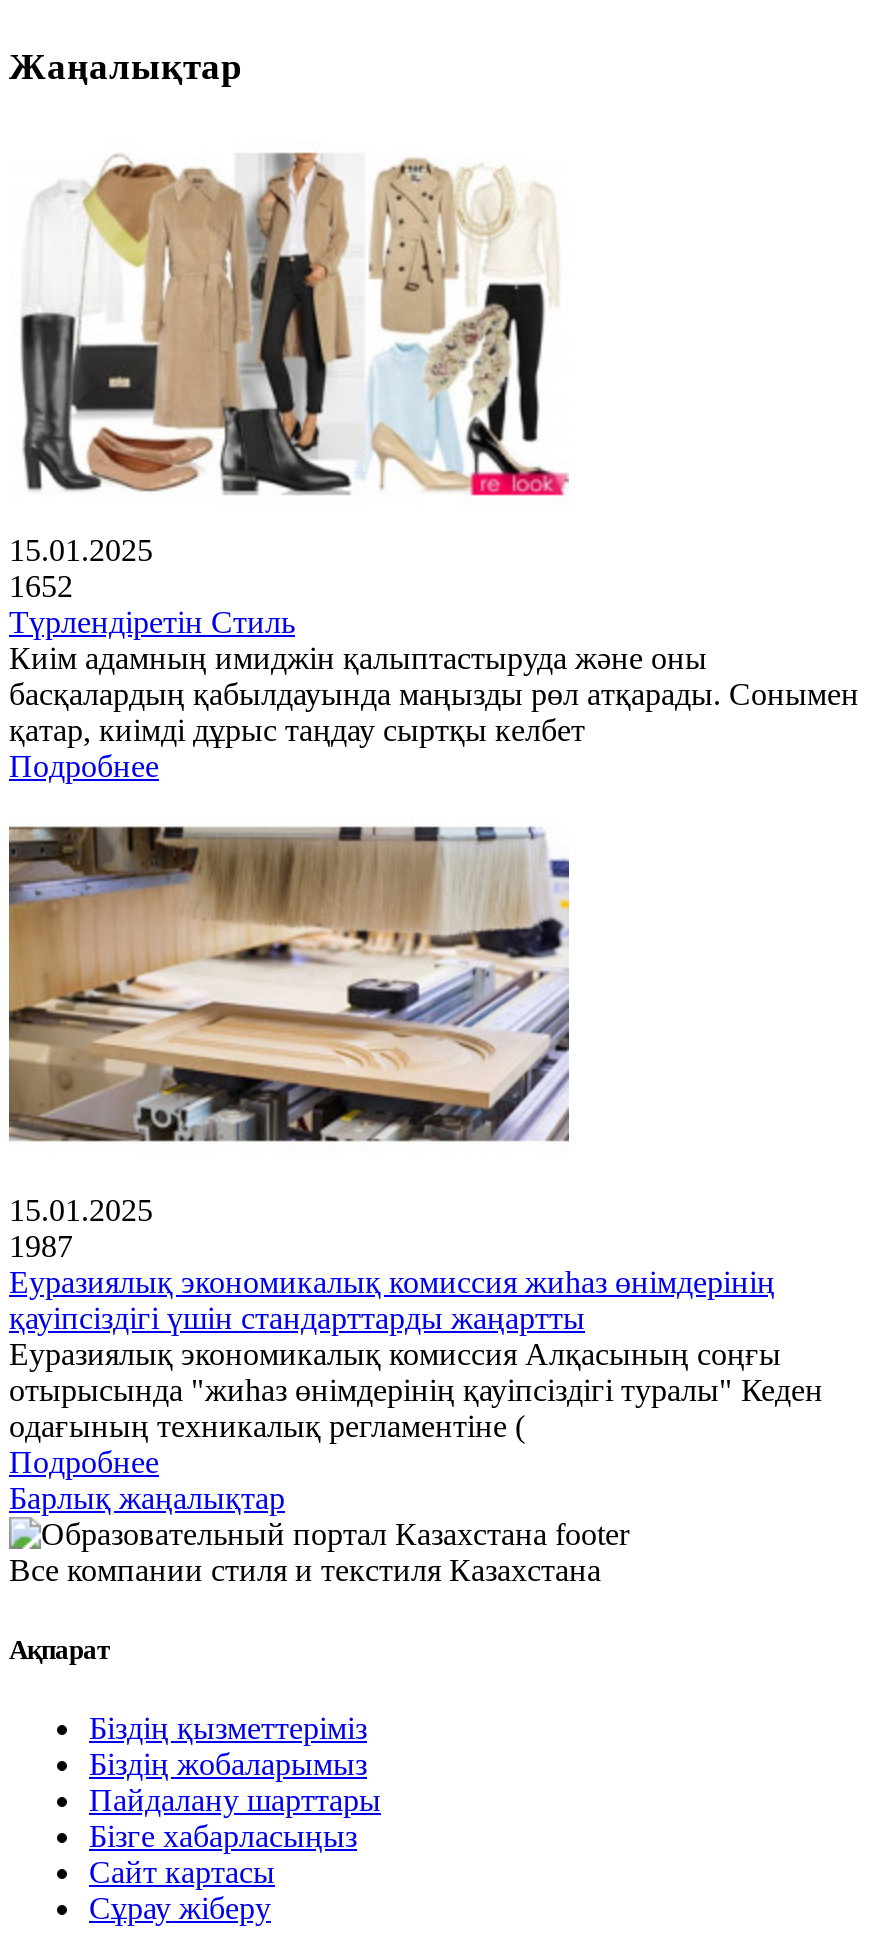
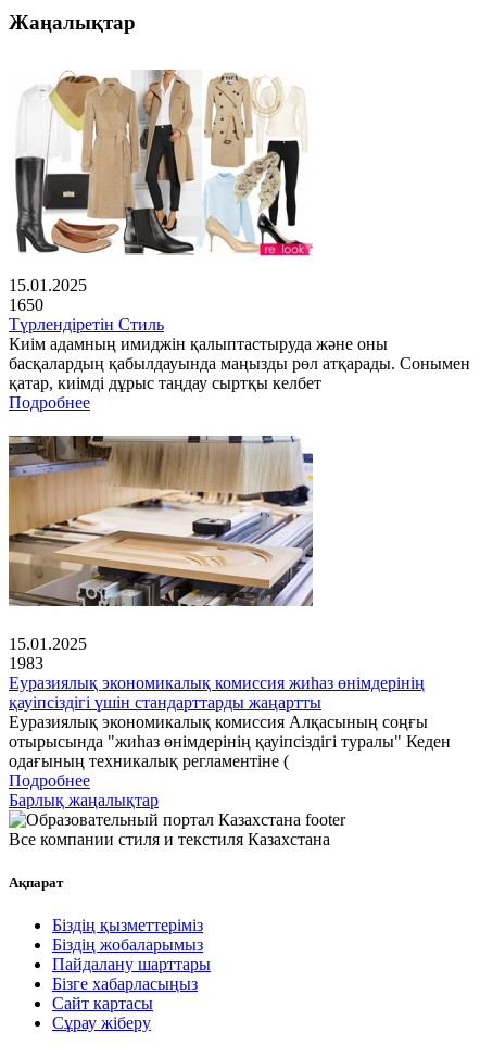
[9,570,73,604] 1652 -> [9,296,43,314] 1650
[9,1230,73,1264] 1987 -> [9,654,43,673] 1983

